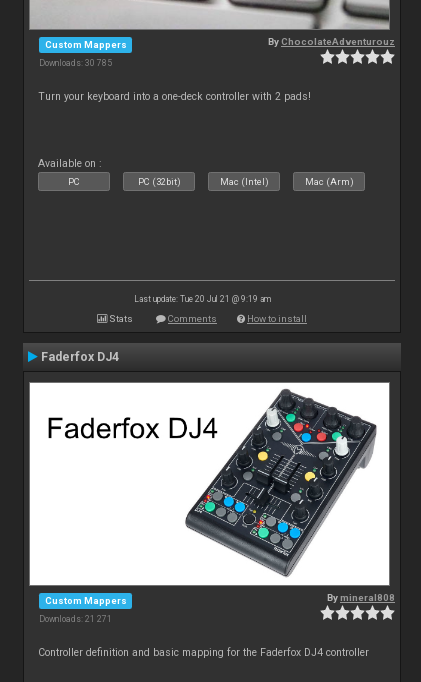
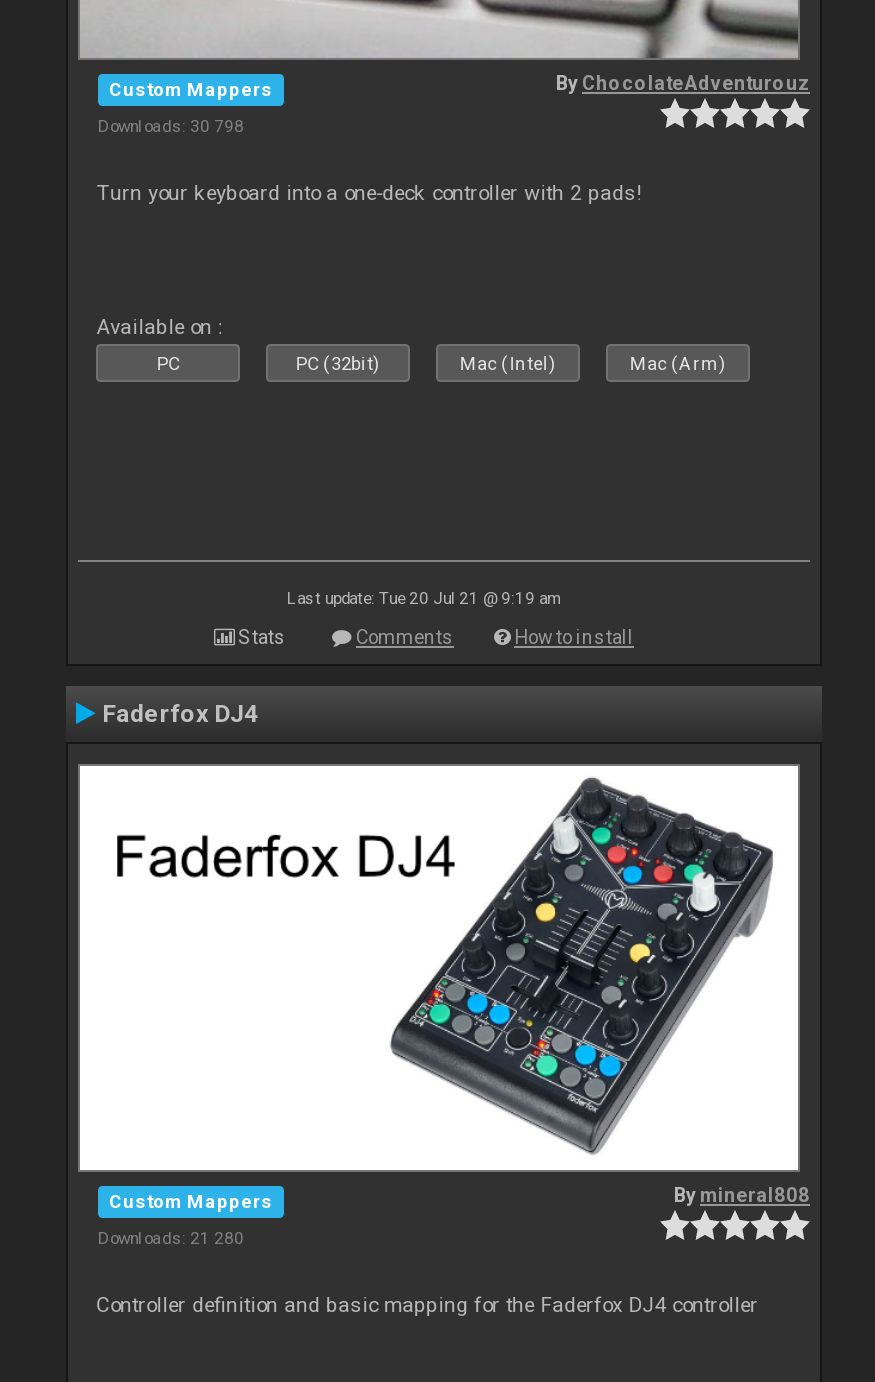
[39,58,112,68] Downloads: 30 785 -> [98,115,244,135] Downloads: 30 798
[39,614,112,624] Downloads: 21 271 -> [98,1227,244,1247] Downloads: 21 280

